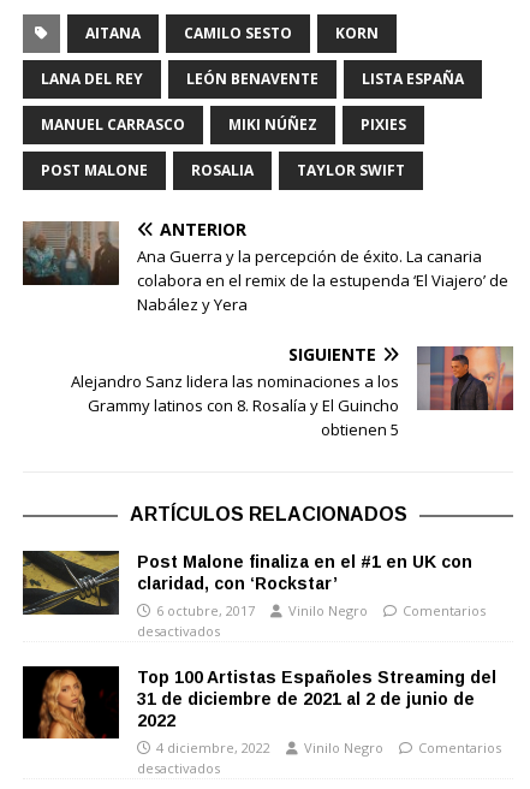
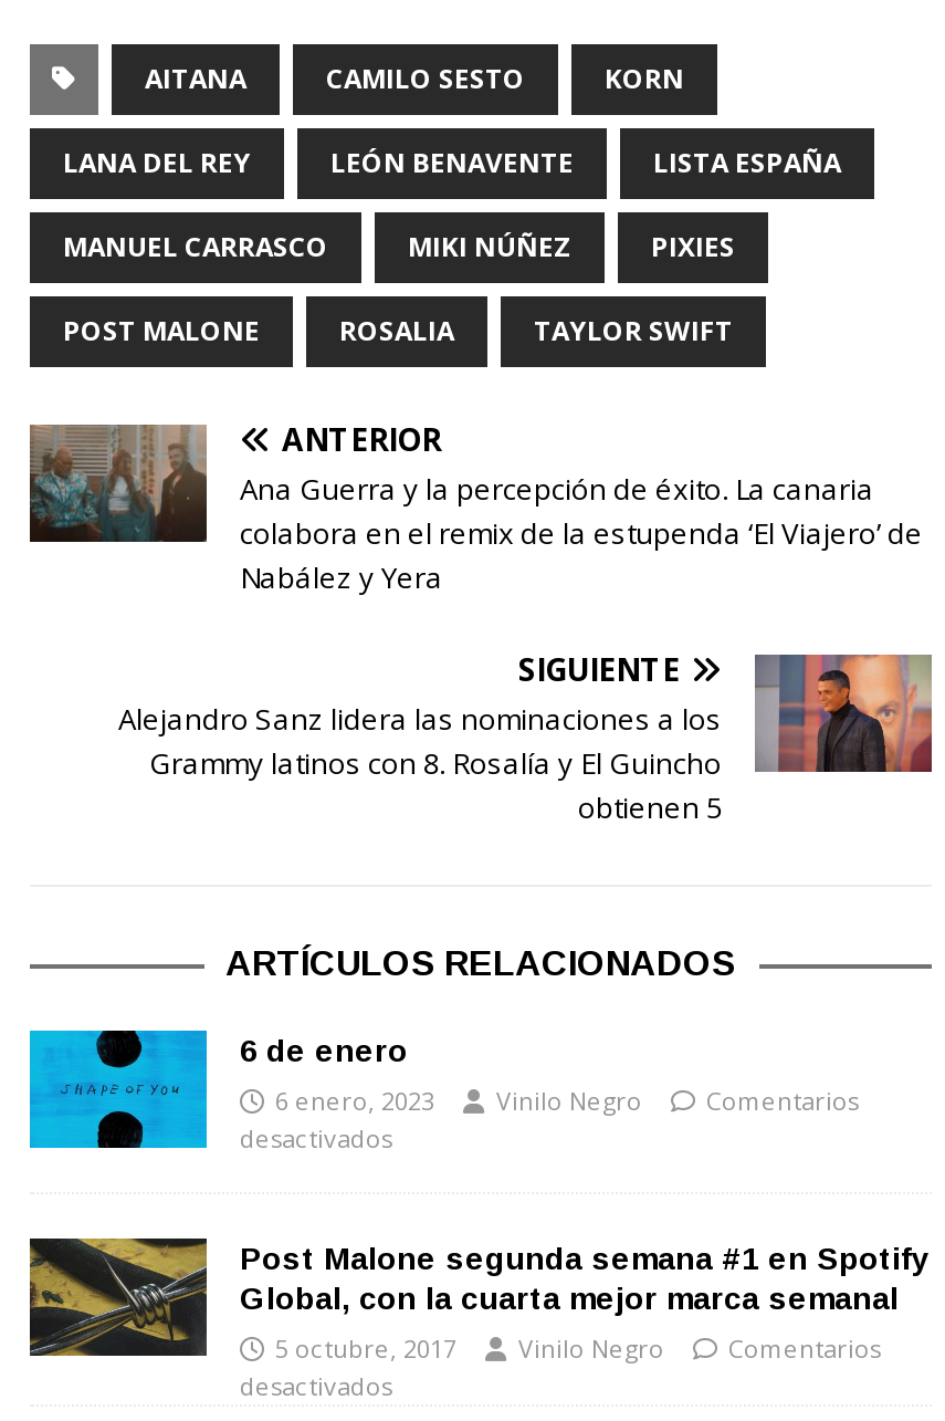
[22,550,472,636] [image] | Post Malone finaliza en el #1 en UK con | claridad, con ‘Rockstar’ | 6 octubre, 2017 -> [28,1026,434,1150] [image] | 6 de enero | 6 enero, 2023
[22,665,496,756] [image] | Top 100 Artistas Españoles Streaming del | 31 de diciembre de 2021 al 2 de junio de | 2022 | 4 diciembre, 2022 -> [28,1203,930,1365] [image] | Post Malone segunda semana #1 en Spotify | Global, con la cuarta mejor marca semanal | 5 octubre, 2017

